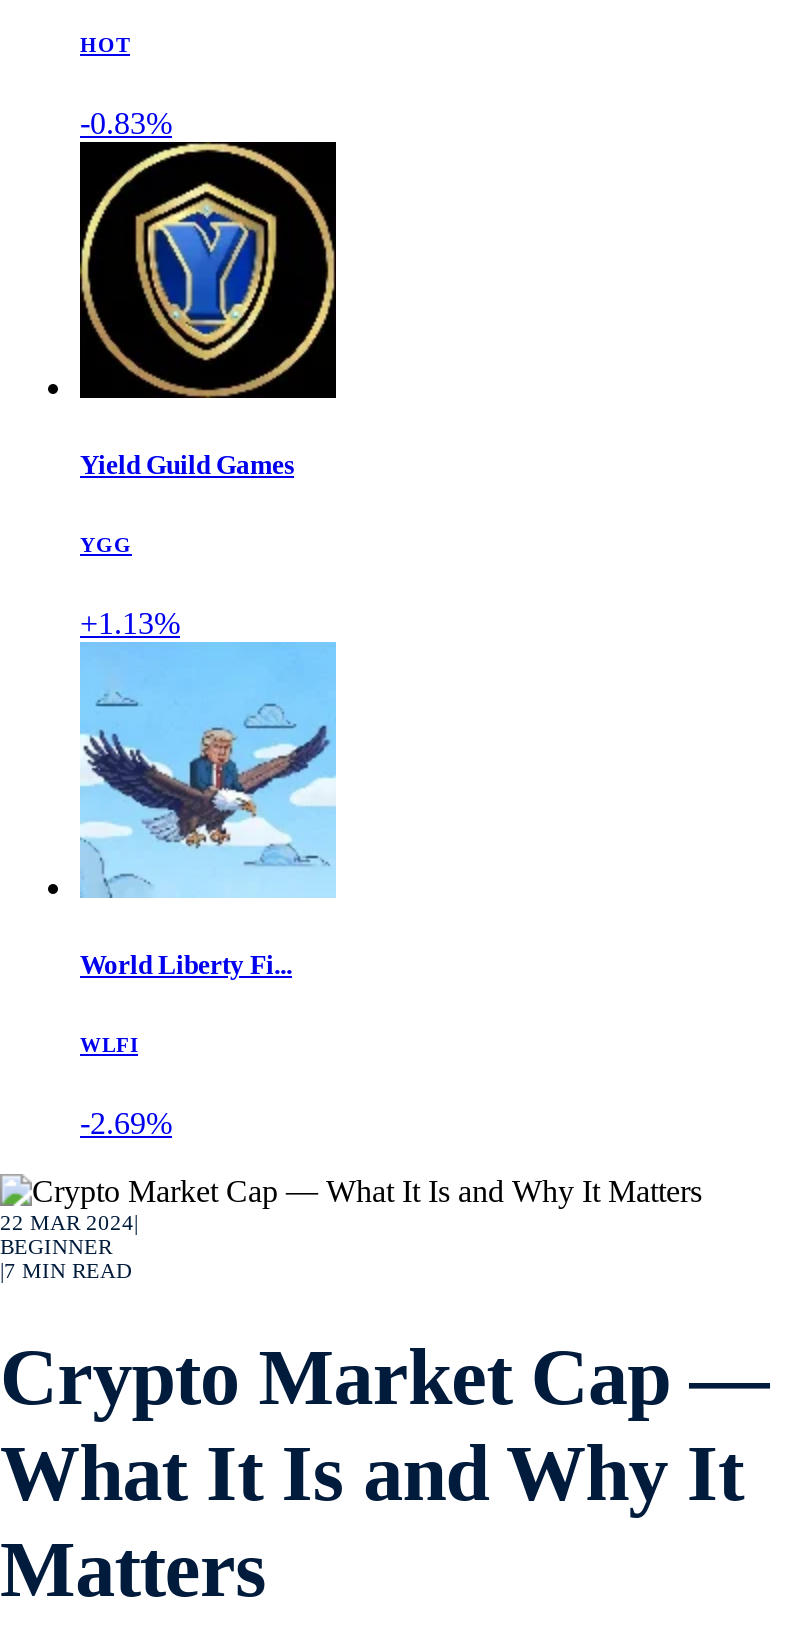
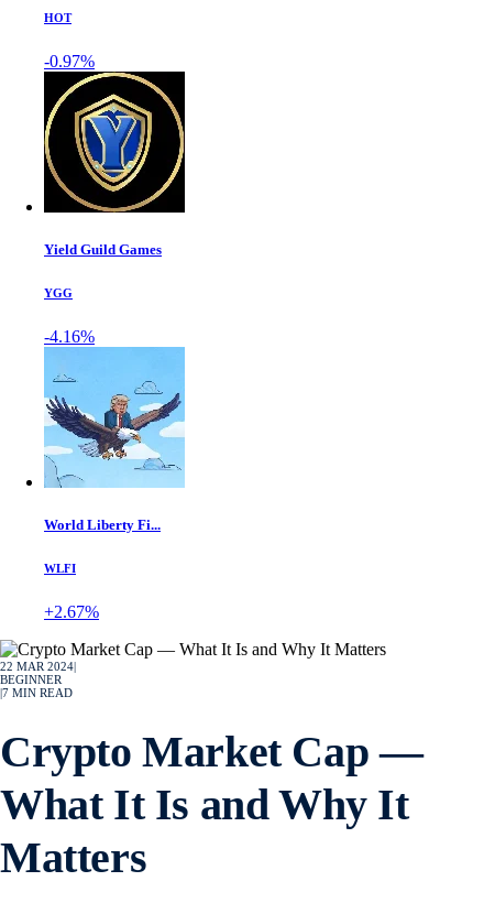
[80,106,172,140] -0.83% -> [44,52,95,71] -0.97%
[80,606,180,640] +1.13% -> [44,327,95,346] -4.16%
[80,1107,172,1141] -2.69% -> [44,603,99,621] +2.67%

